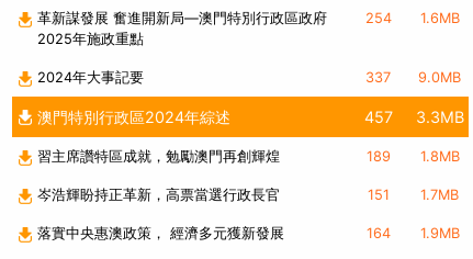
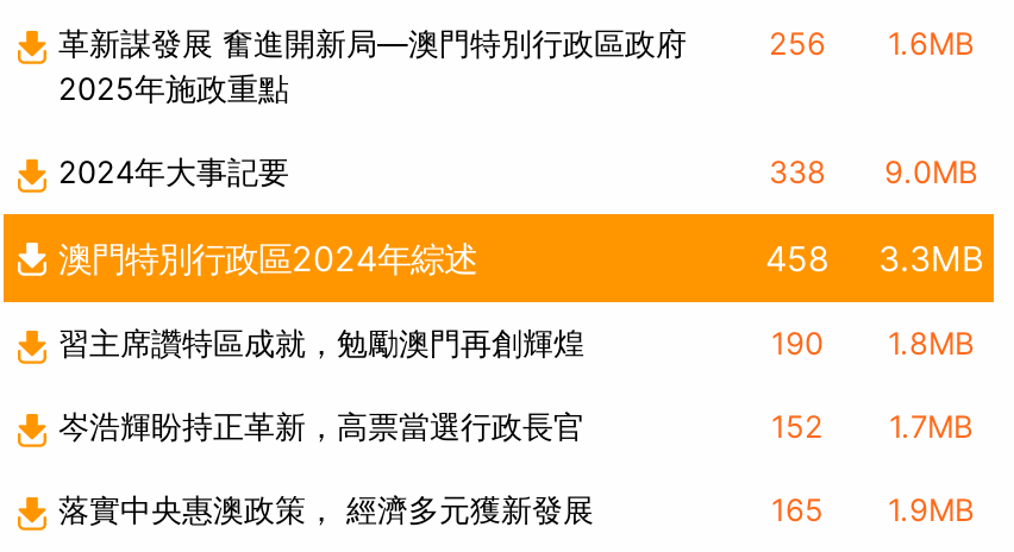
[365,10,459,27] 254 1.6MB -> [769,27,974,62] 256 1.6MB
[365,69,461,86] 337 9.0MB -> [769,155,977,191] 338 9.0MB
[364,108,464,126] 457 3.3MB -> [765,238,983,279] 458 3.3MB
[366,148,459,165] 189 1.8MB -> [771,326,974,362] 190 1.8MB
[367,187,459,203] 151 1.7MB -> [771,410,972,445] 152 1.7MB
[366,225,459,242] 164 1.9MB -> [771,493,974,529] 165 1.9MB

